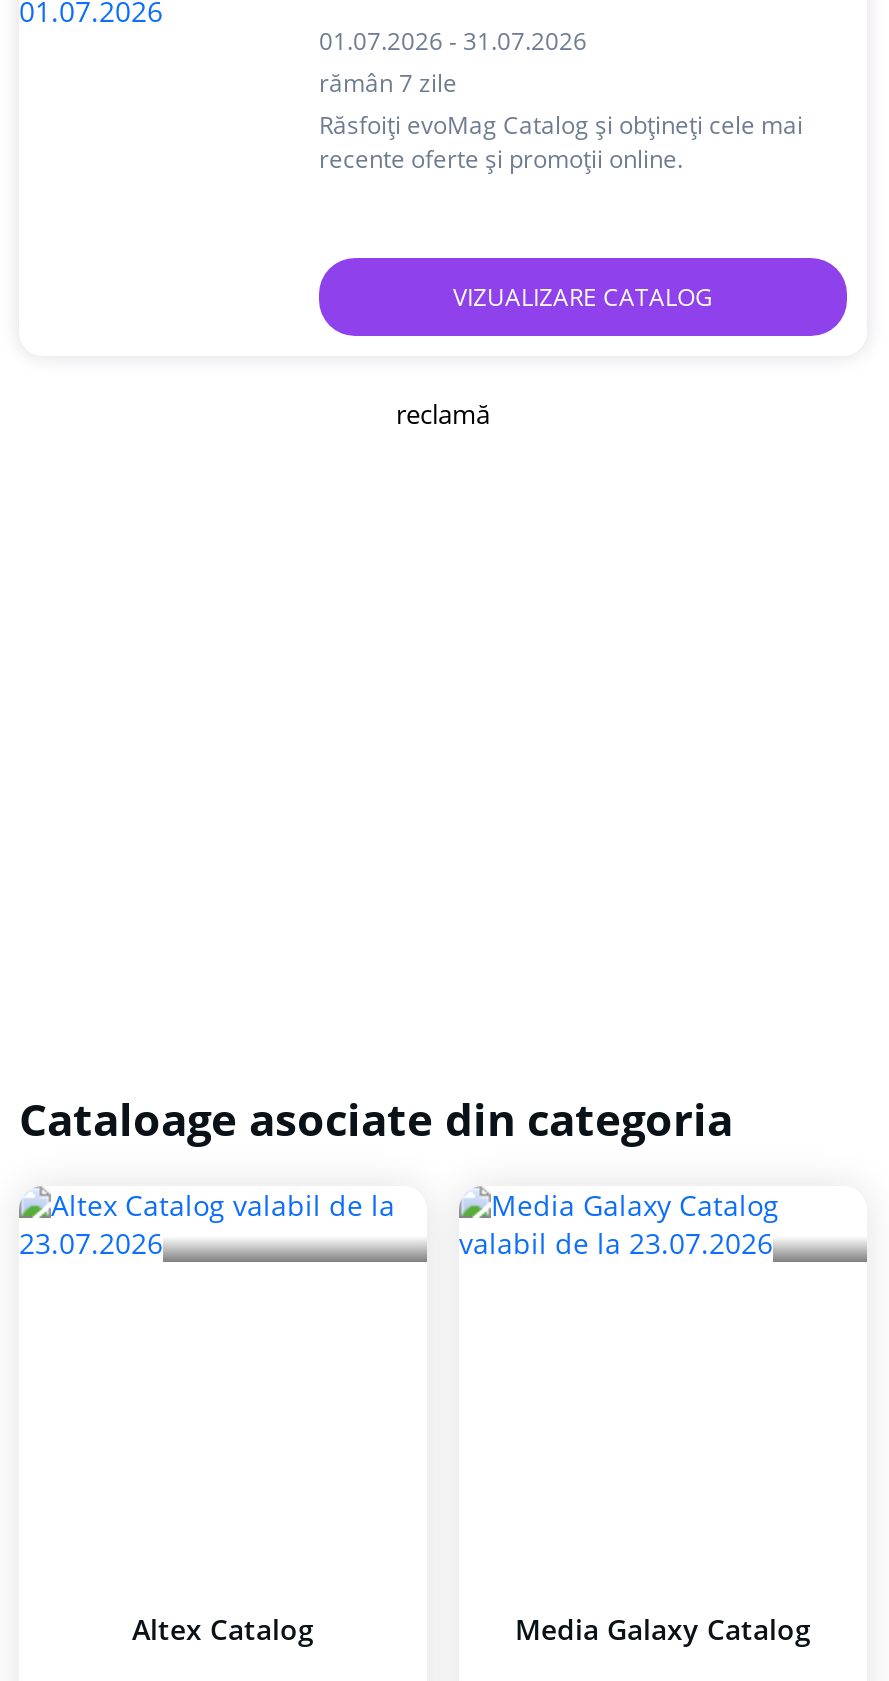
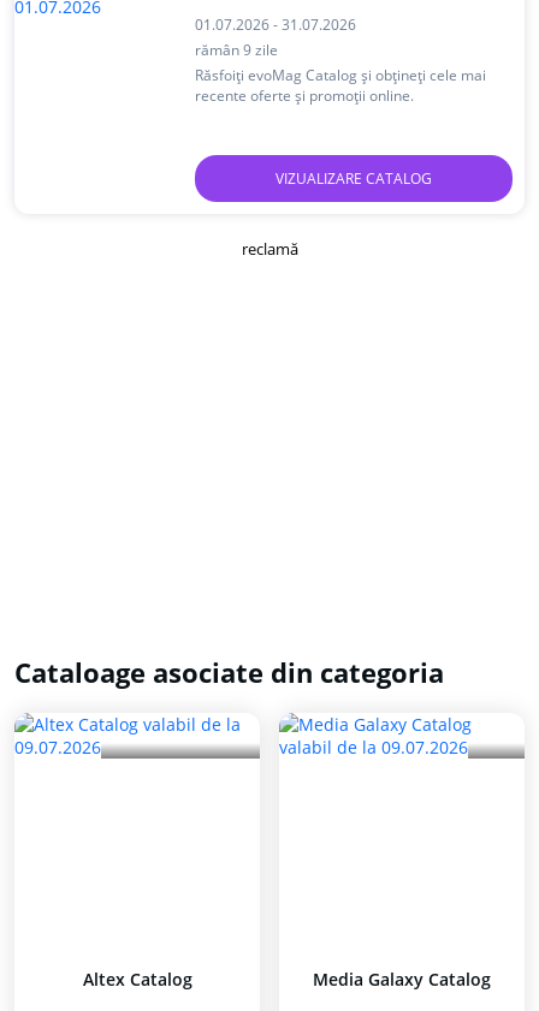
[319,66,457,100] rămân 7 zile -> [195,40,278,60] rămân 9 zile

